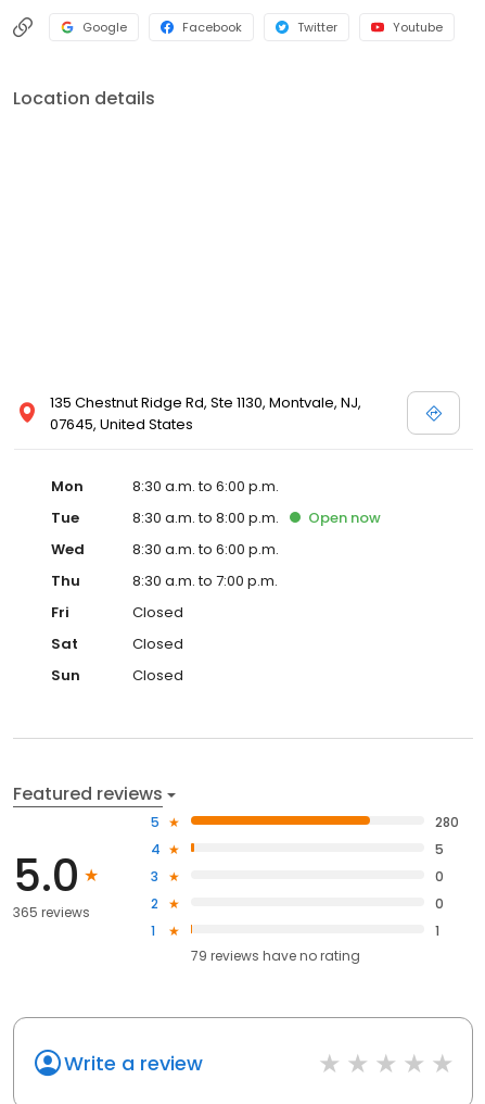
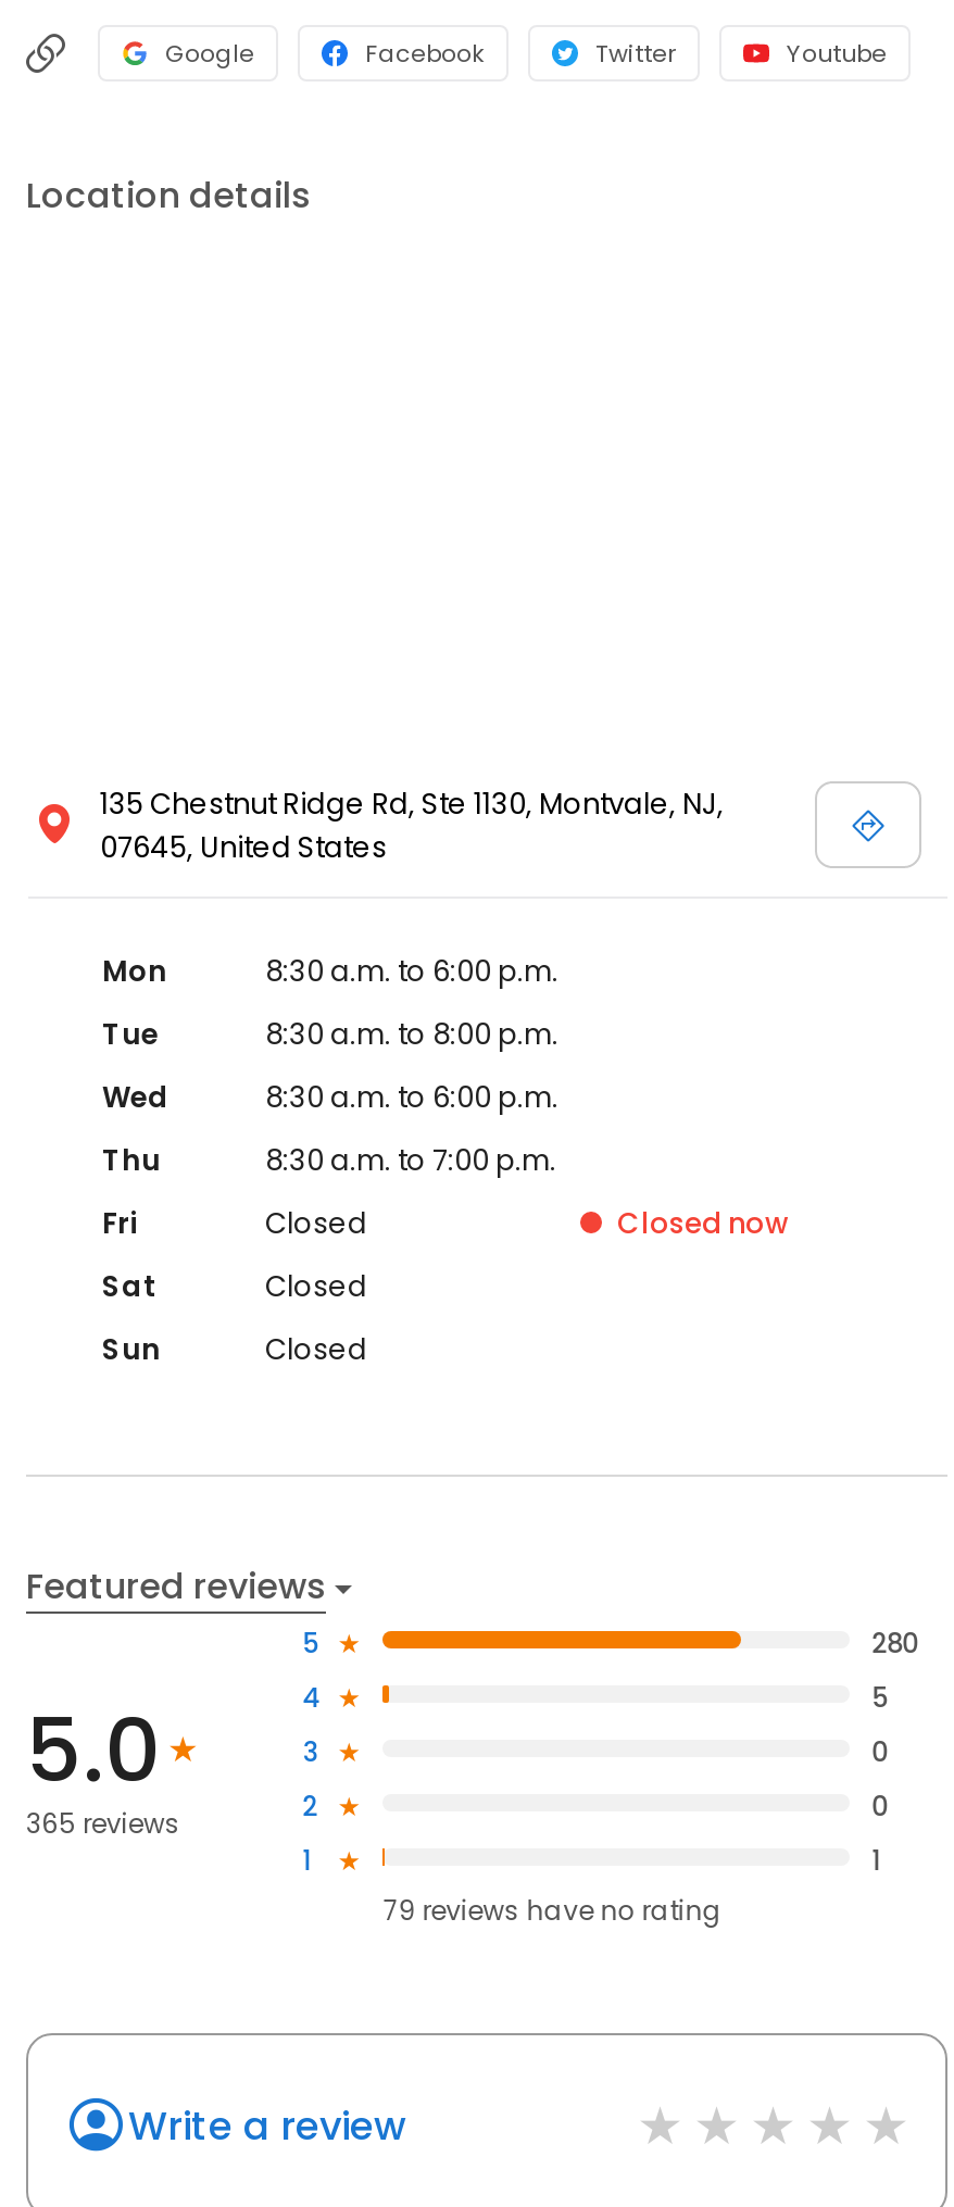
[308,507,381,528] Open now -> none
none -> [617,1203,789,1244] Closed now

